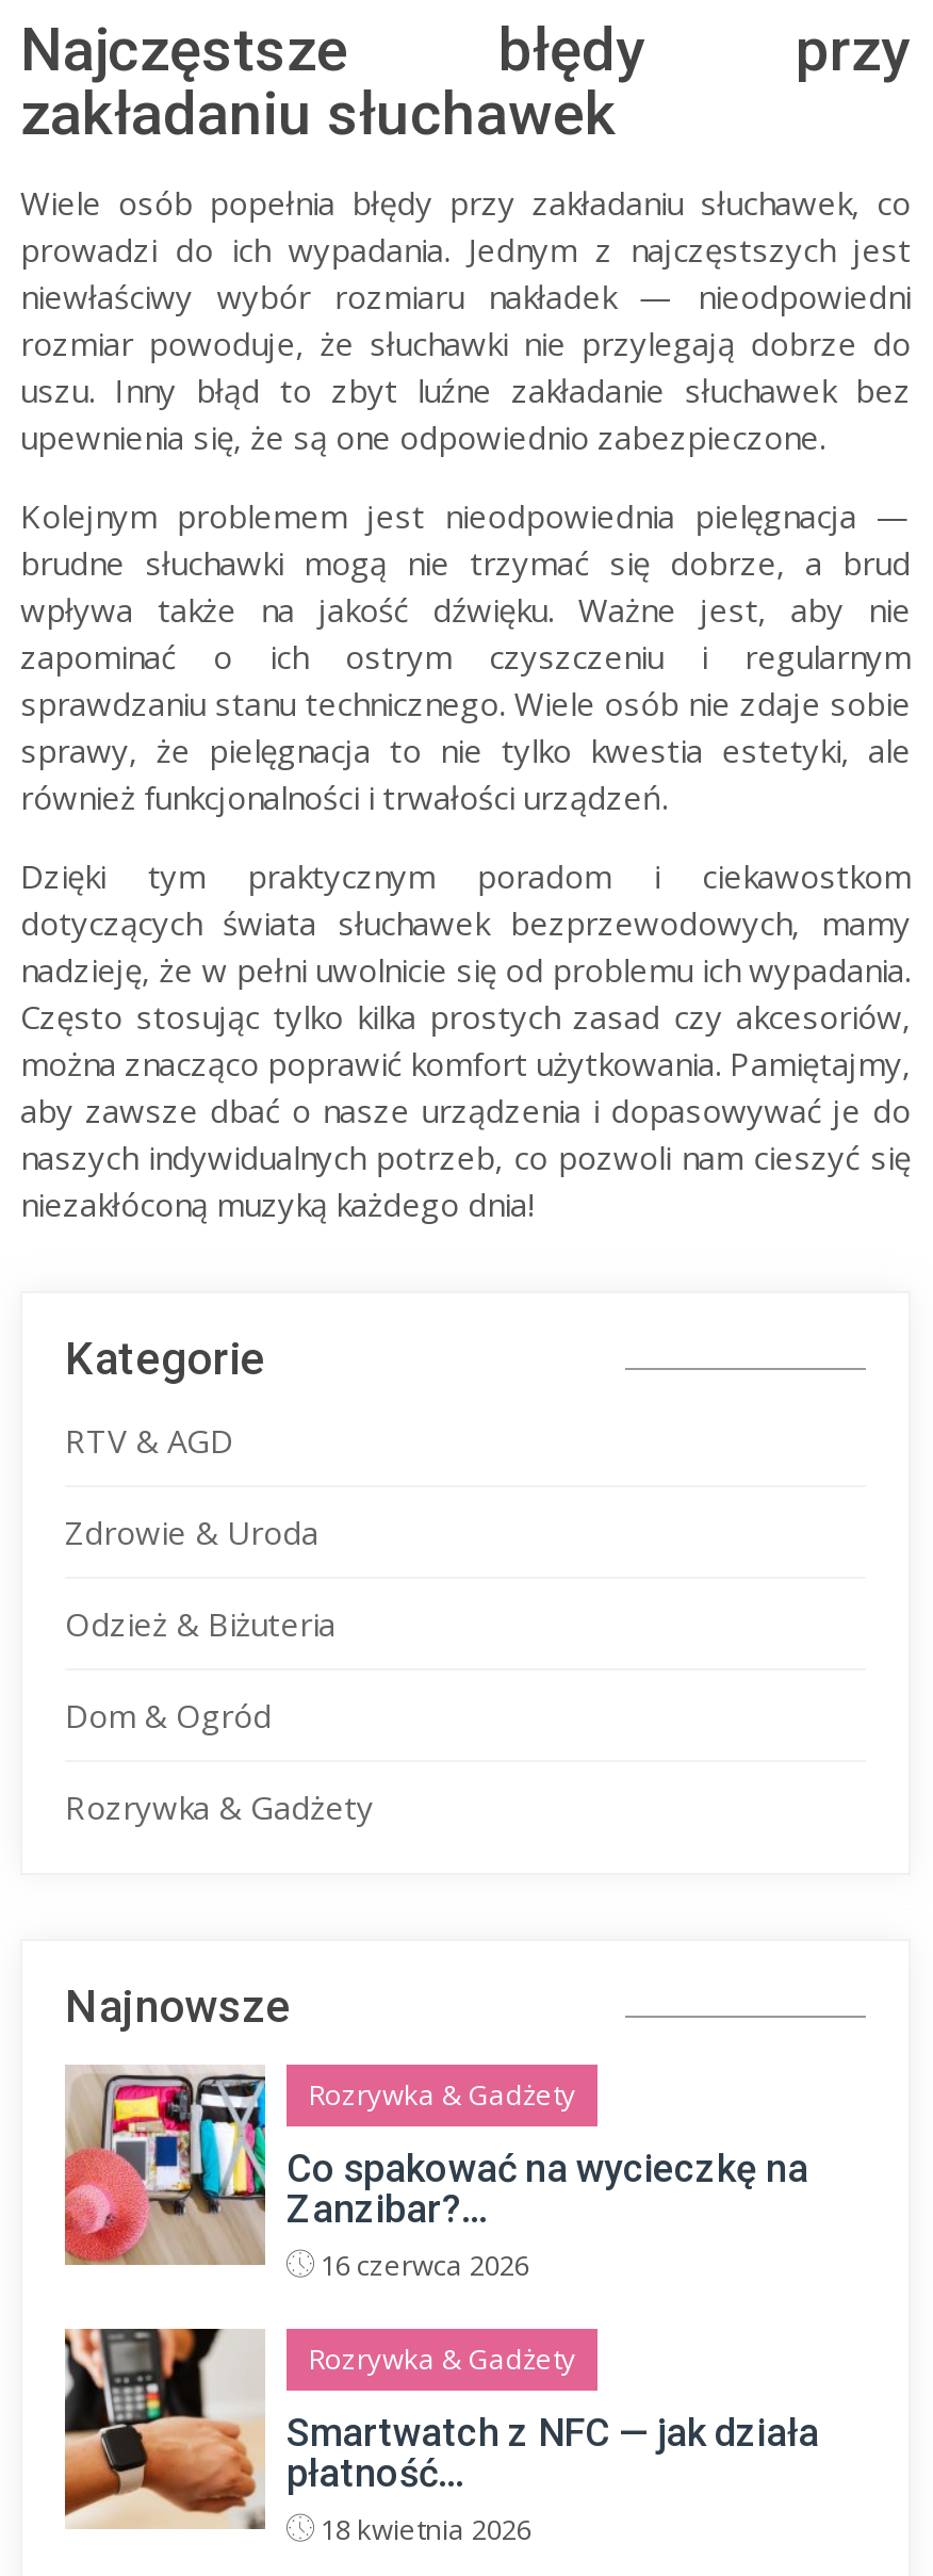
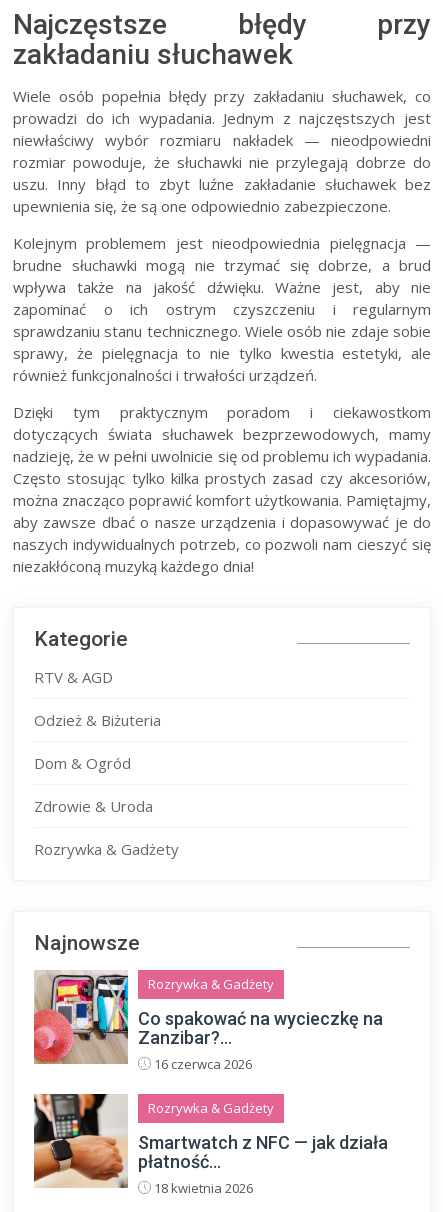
moved [65,1510,318,1553] -> [34,796,153,816]: Zdrowie & Uroda
moved [65,1602,335,1736] -> [34,710,161,773]: Odzież & Biżuteria | Dom & Ogród

